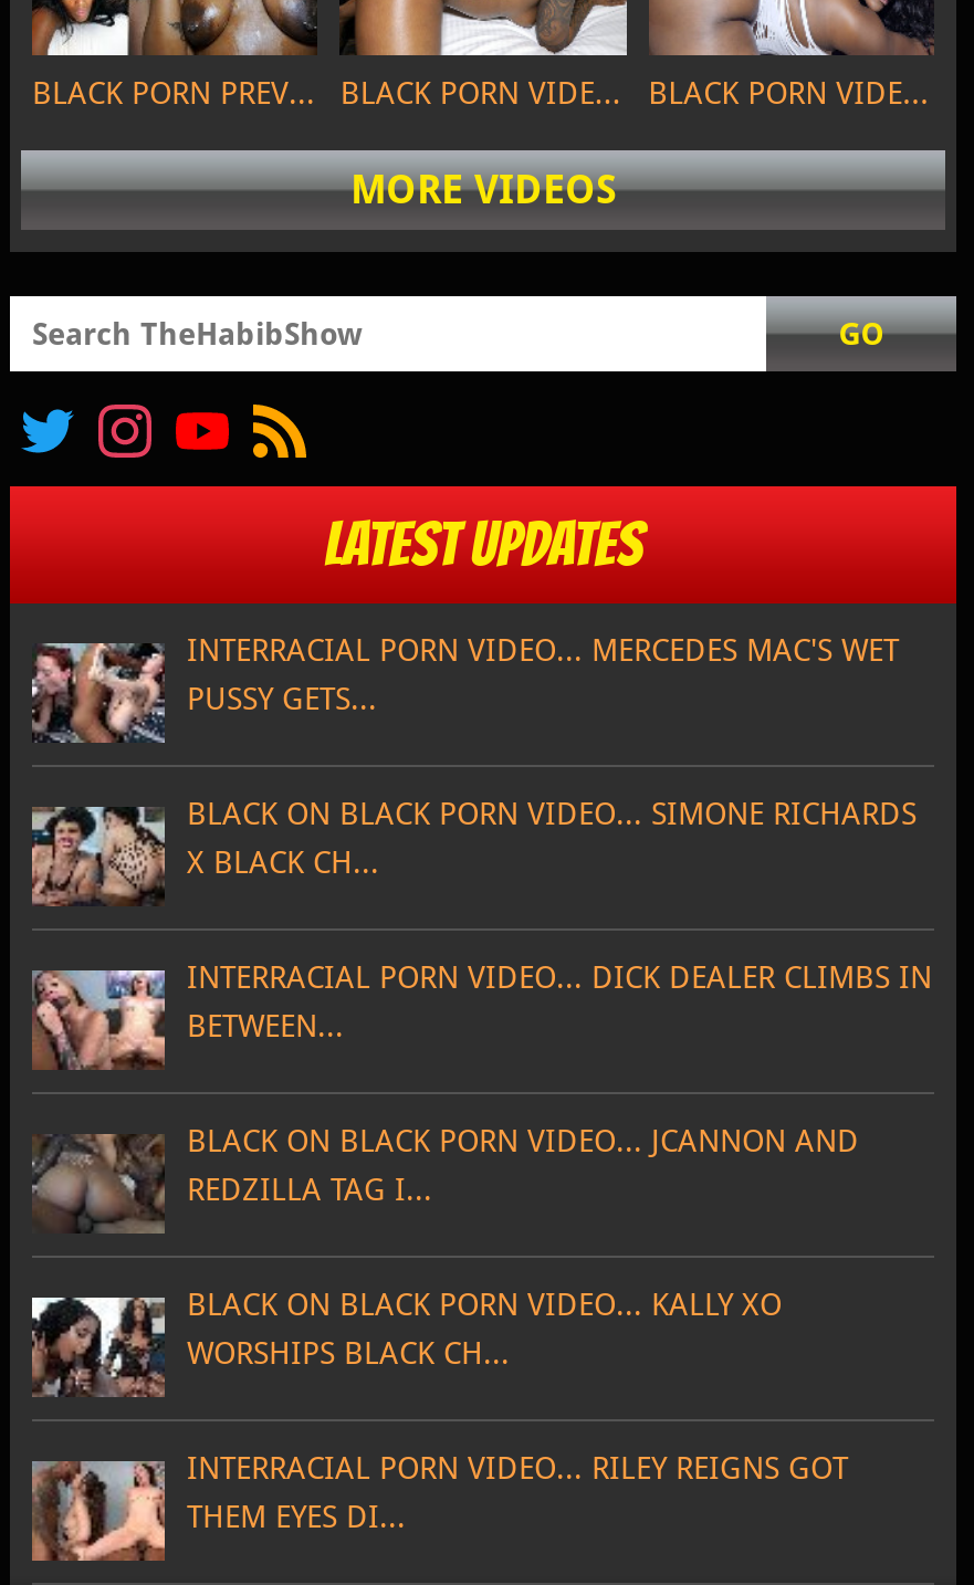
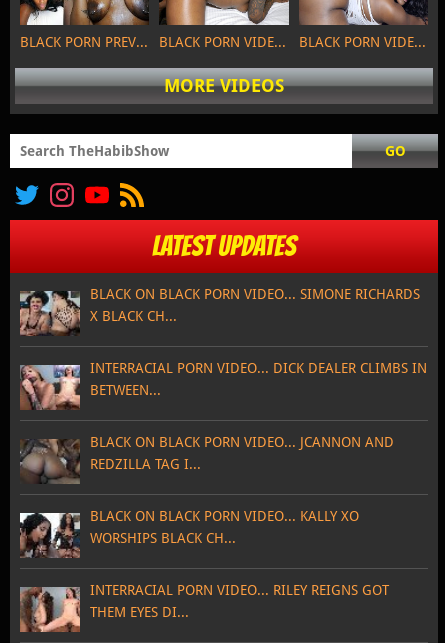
[32,632,899,745] [image] | INTERRACIAL PORN VIDEO... MERCEDES MAC'S WET | PUSSY GETS... -> none

